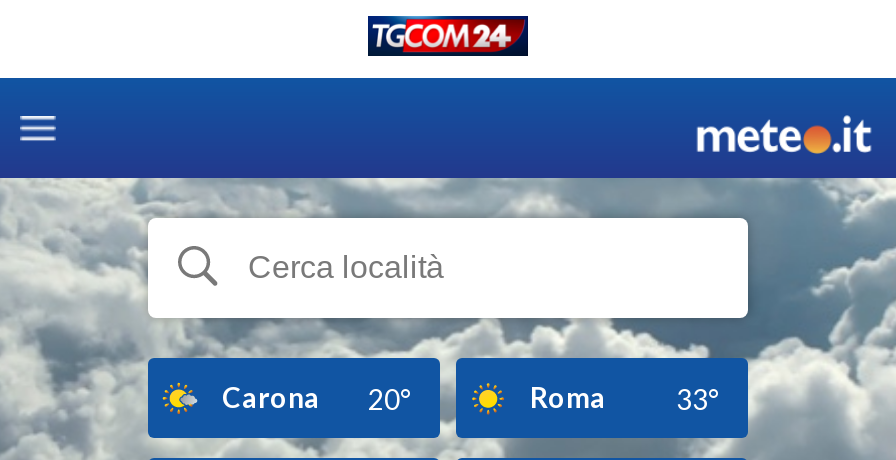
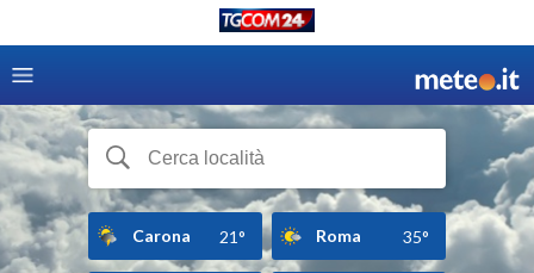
[222,379,412,415] Carona 20° -> [132,225,246,246] Carona 21°
[676,381,720,415] 33° -> [403,226,429,246] 35°

